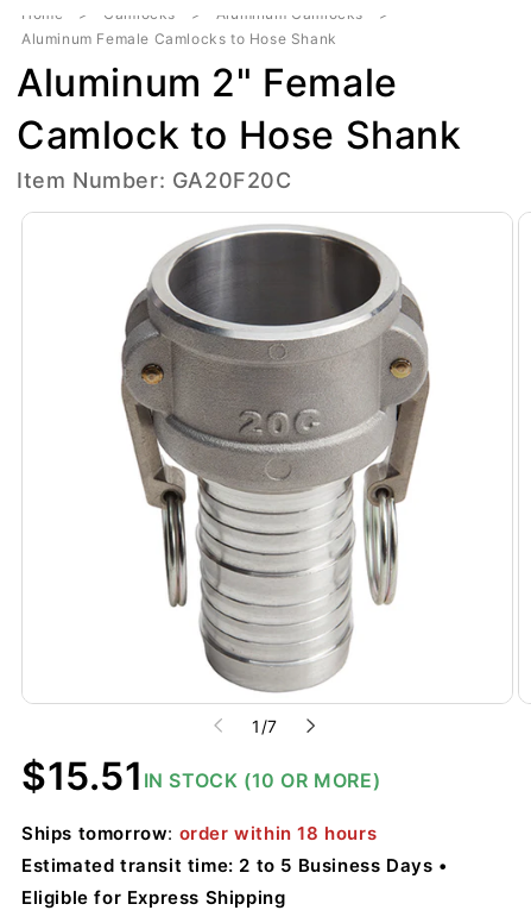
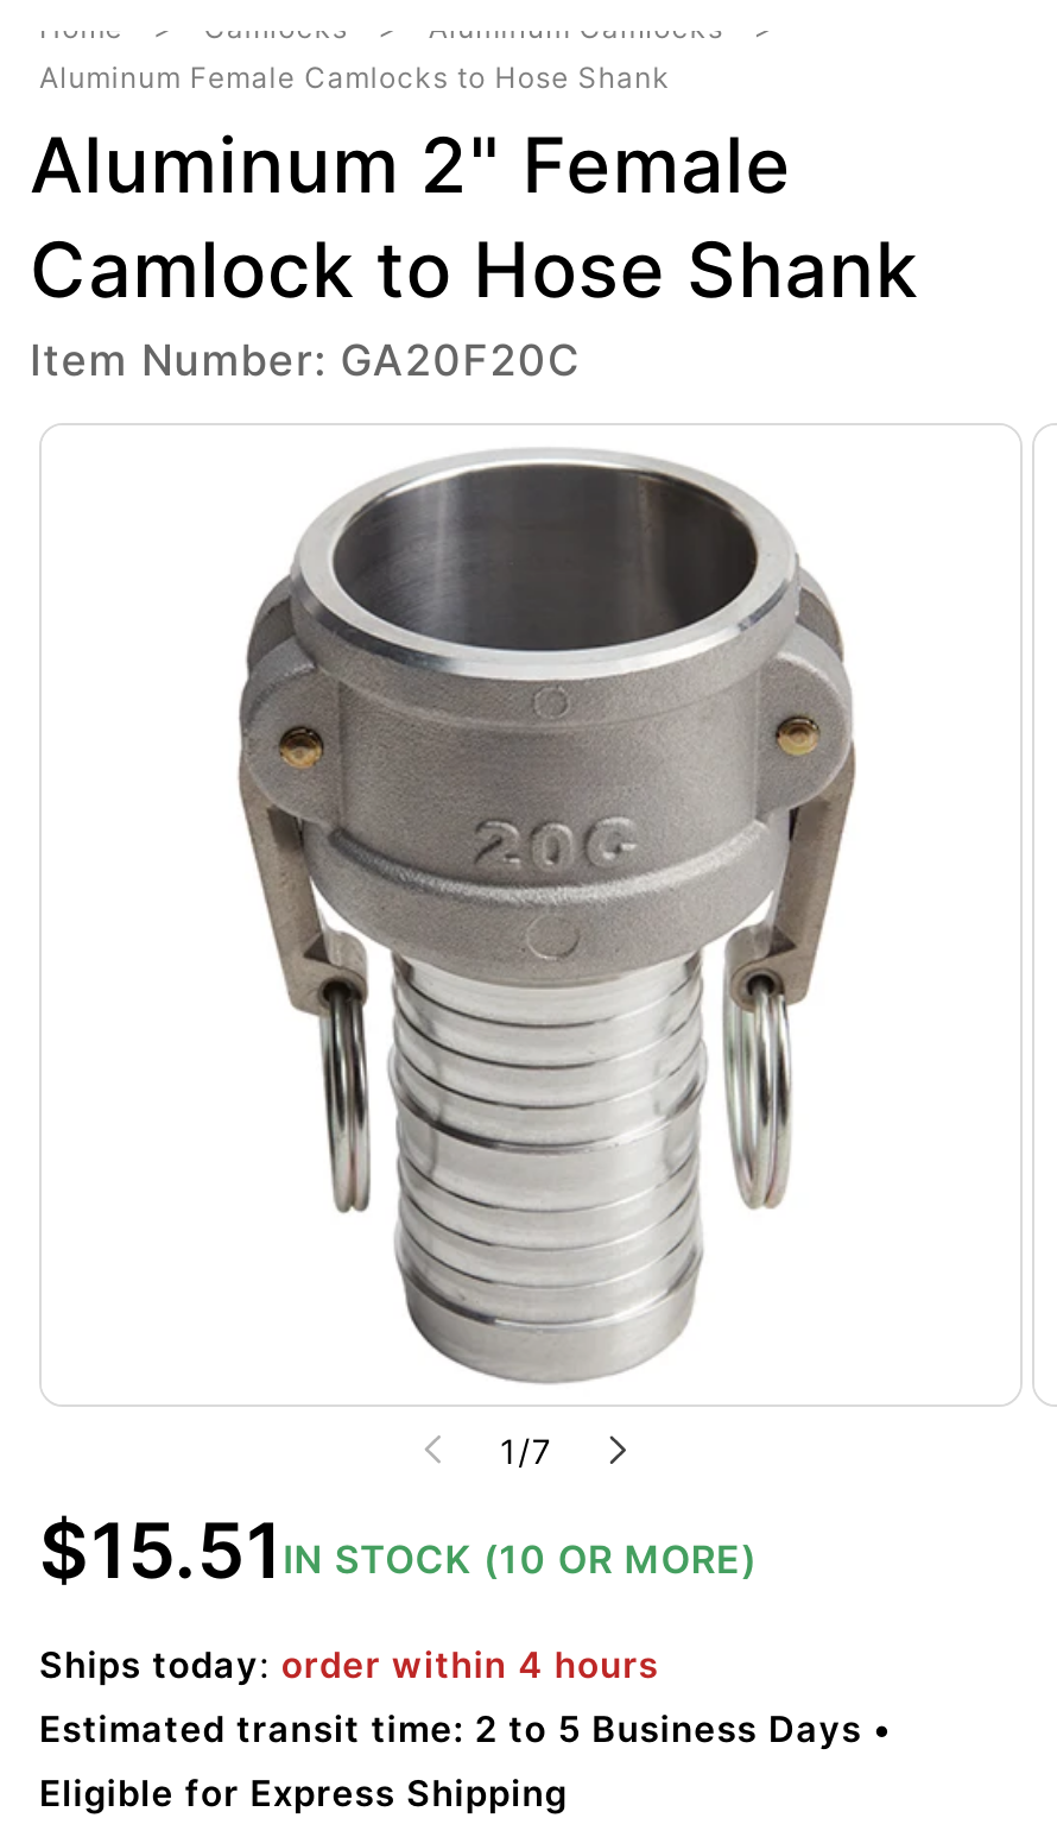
[21,822,377,844] Ships tomorrow: order within 18 hours -> [39,1642,659,1687] Ships today: order within 4 hours

